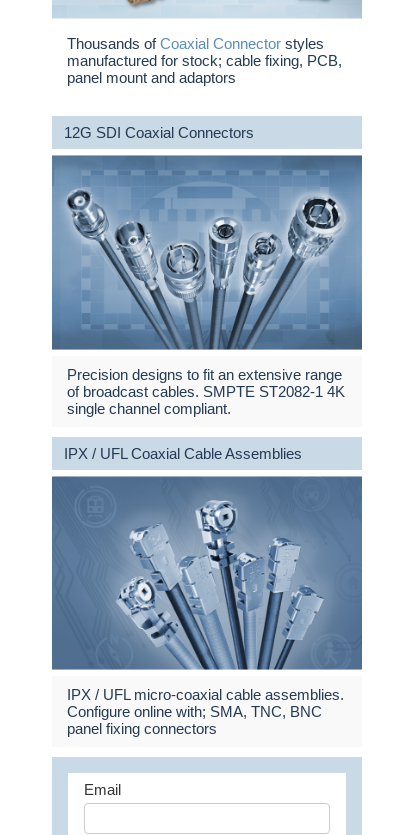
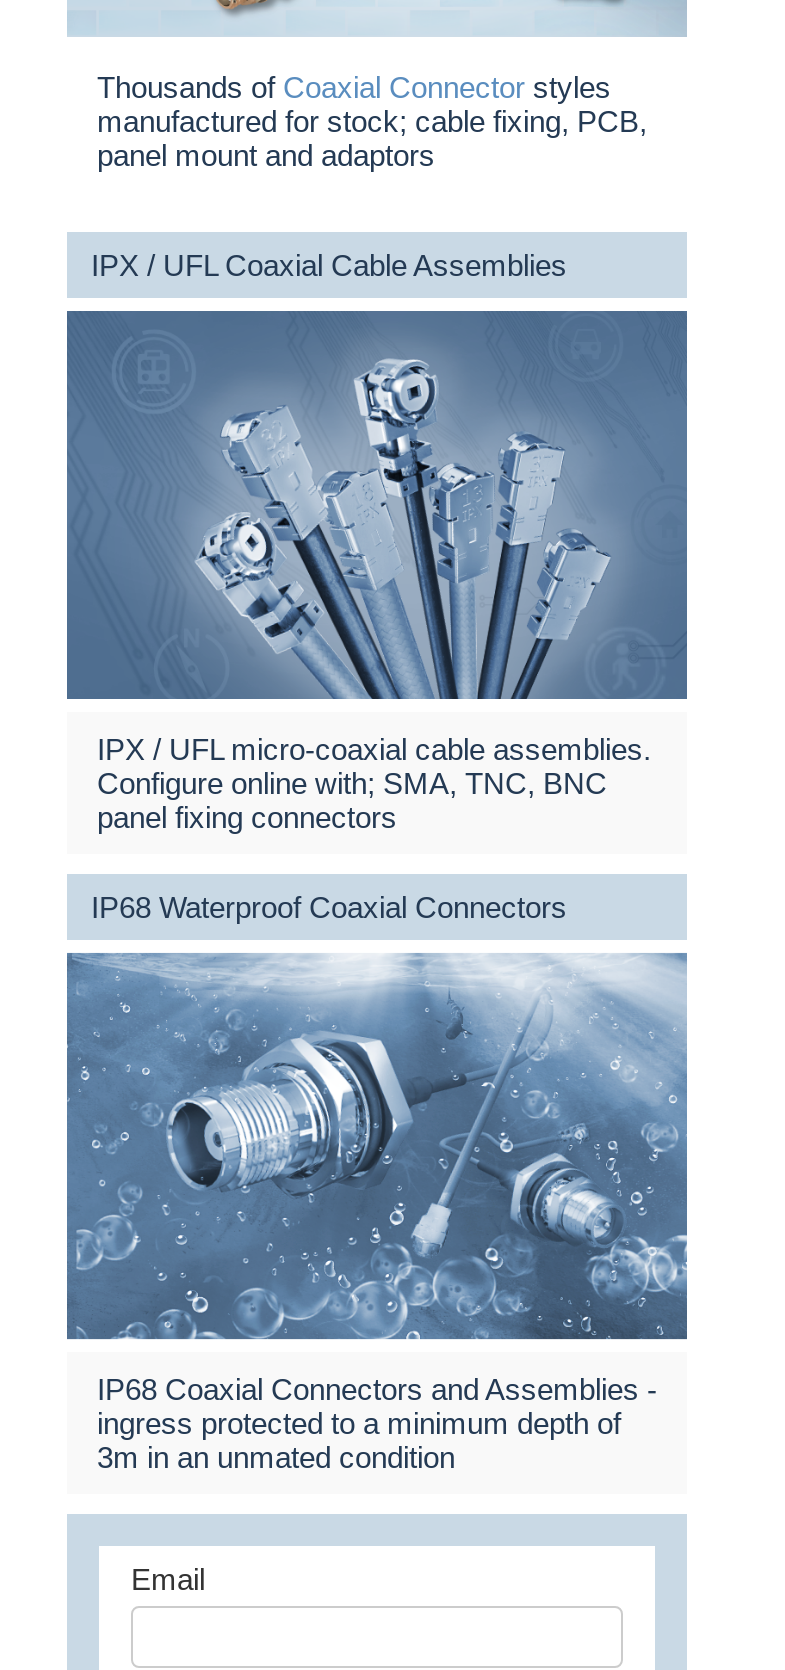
[64,124,254,141] 12G SDI Coaxial Connectors -> none
[52,165,361,417] [image] | Precision designs to fit an extensive range | of broadcast cables. SMPTE ST2082-1 4K | single channel compliant. -> none
moved [55,445,359,737] -> [73,248,681,833]: [image] | IPX / UFL Coaxial Cable Assemblies | IPX / UFL micro-coaxial cable assemblies. | Configure online with; SMA, TNC, BNC | panel fixing connectors
none -> [69,952,687,1475] [image] | IP68 Coaxial Connectors and Assemblies - | ingress protected to a minimum depth of | 3m in an unmated condition
none -> [91,889,567,923] IP68 Waterproof Coaxial Connectors

